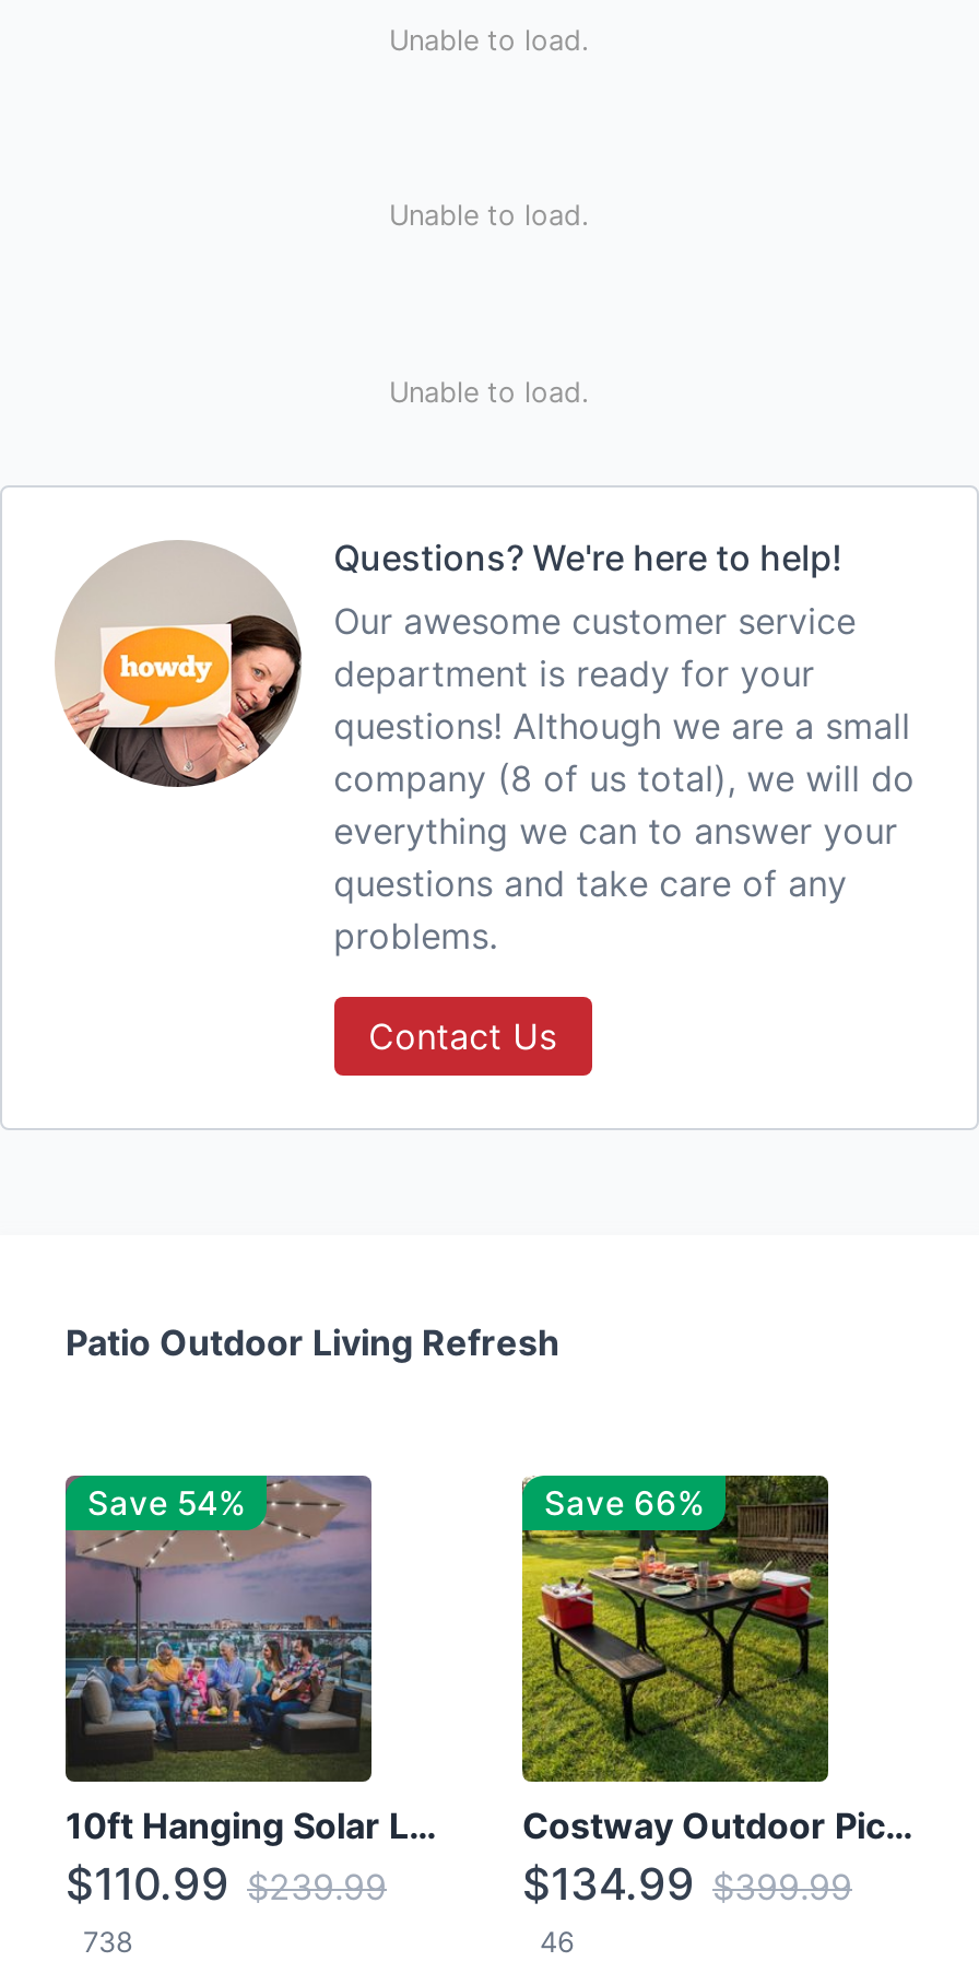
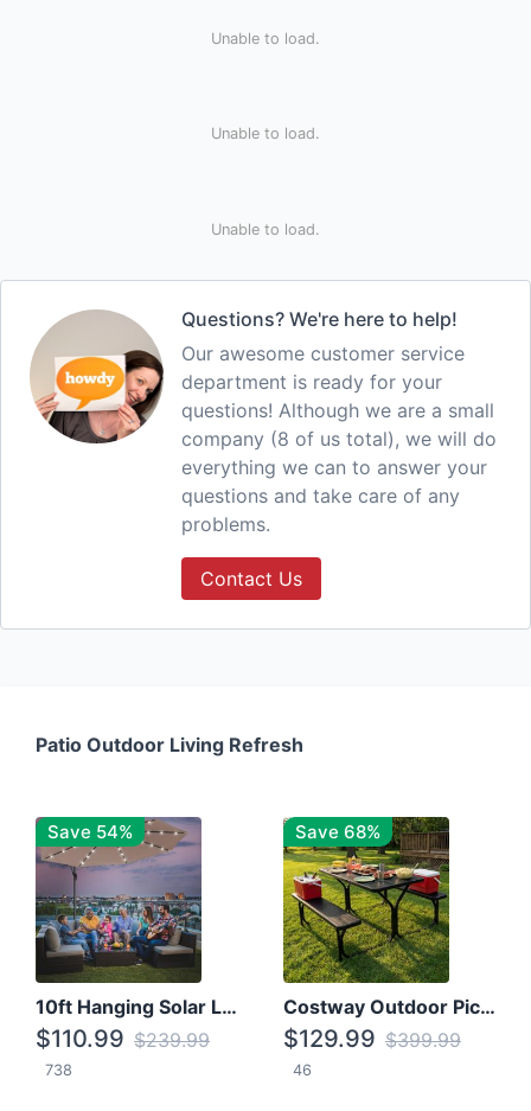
[544,1482,704,1524] Save 66% -> [295,821,380,843] Save 68%
[522,1858,852,1911] $134.99 $399.99 -> [283,1025,461,1053] $129.99 $399.99

